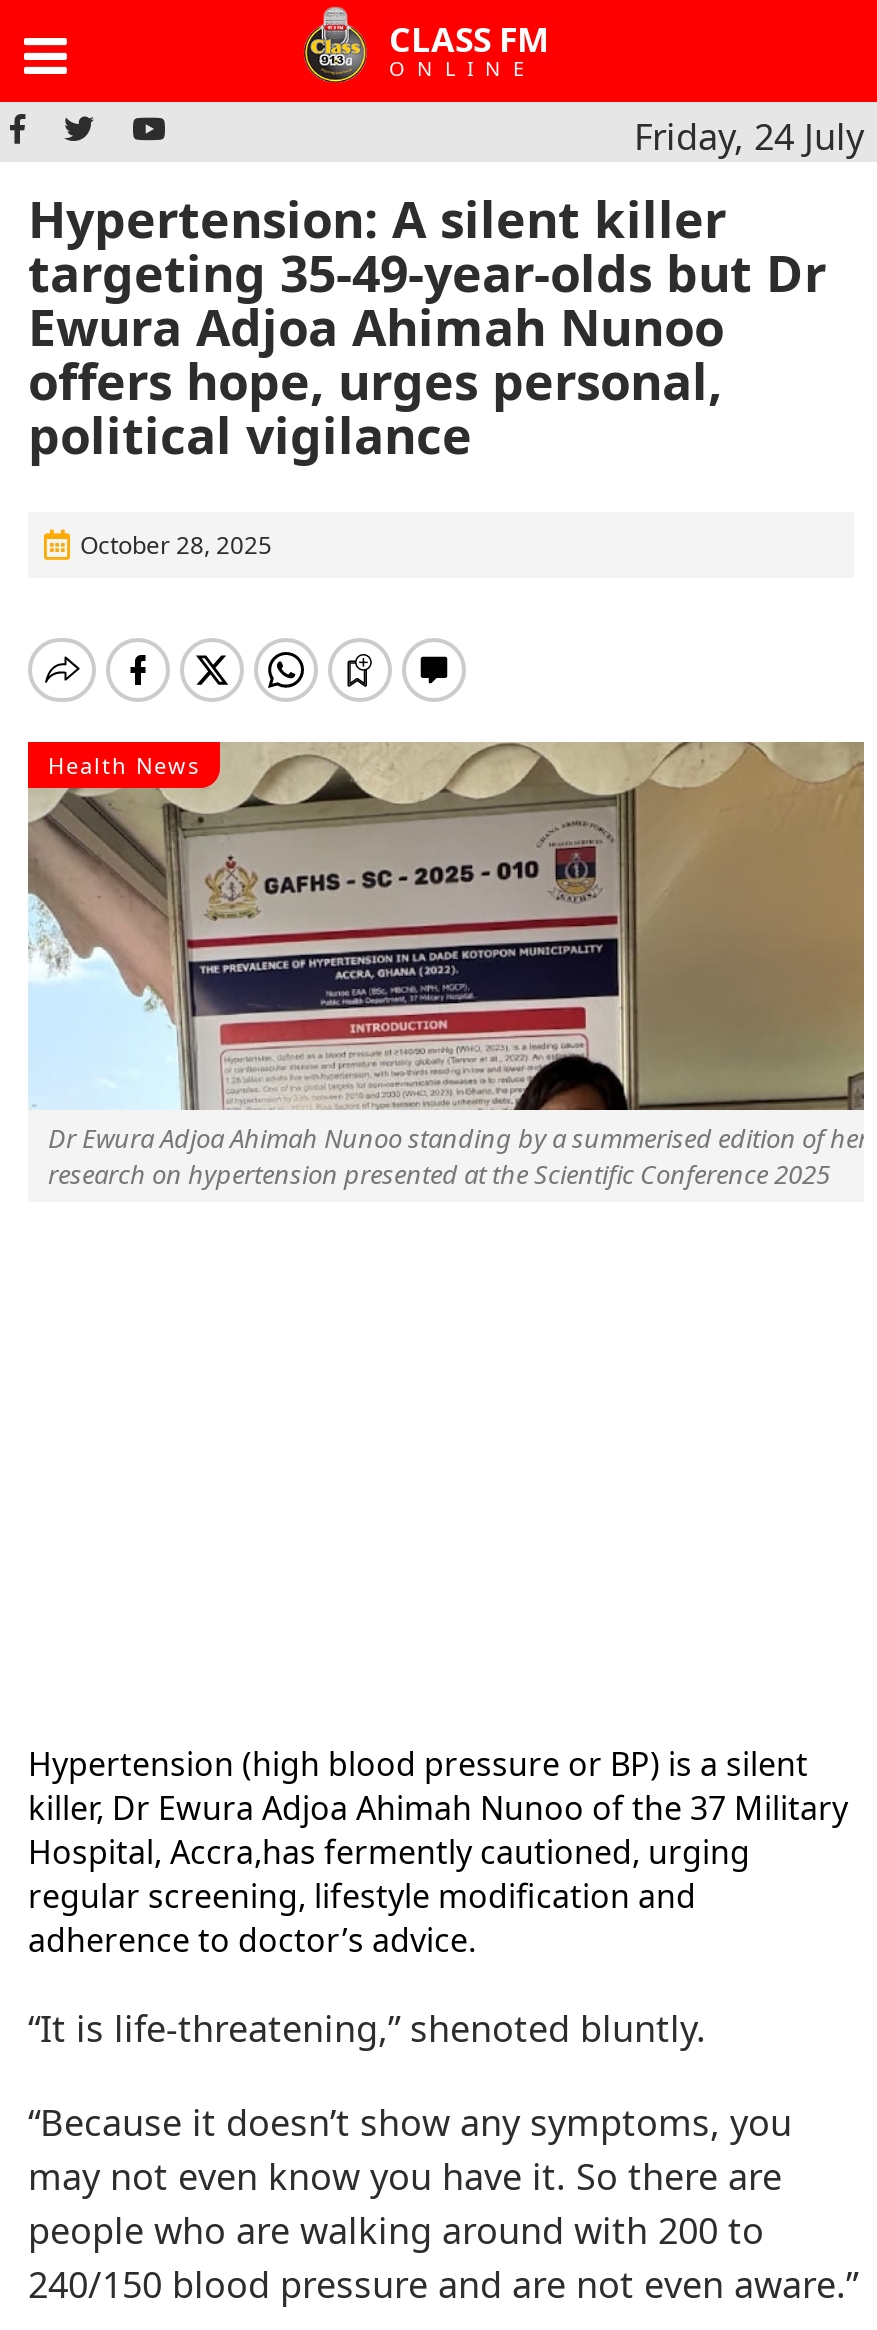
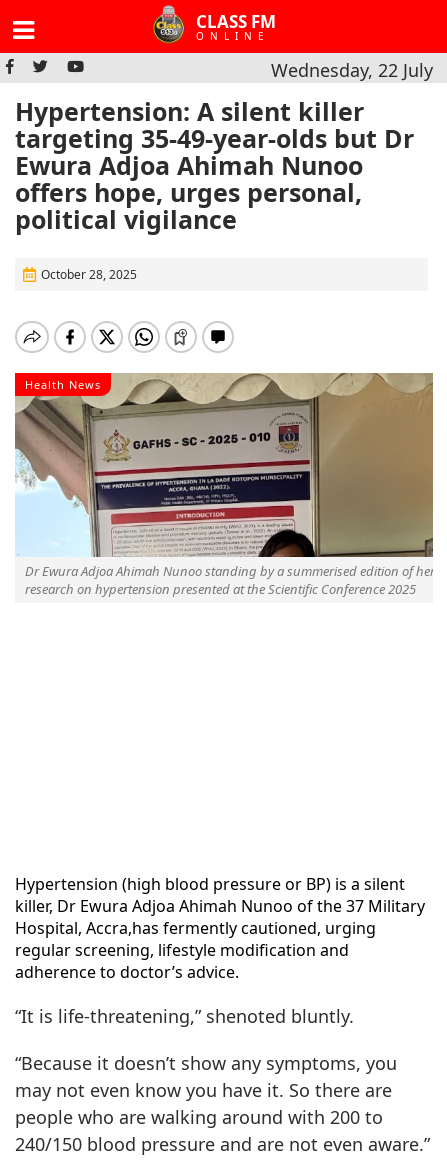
[634,112,864,160] Friday, 24 July -> [271,58,433,82] Wednesday, 22 July

